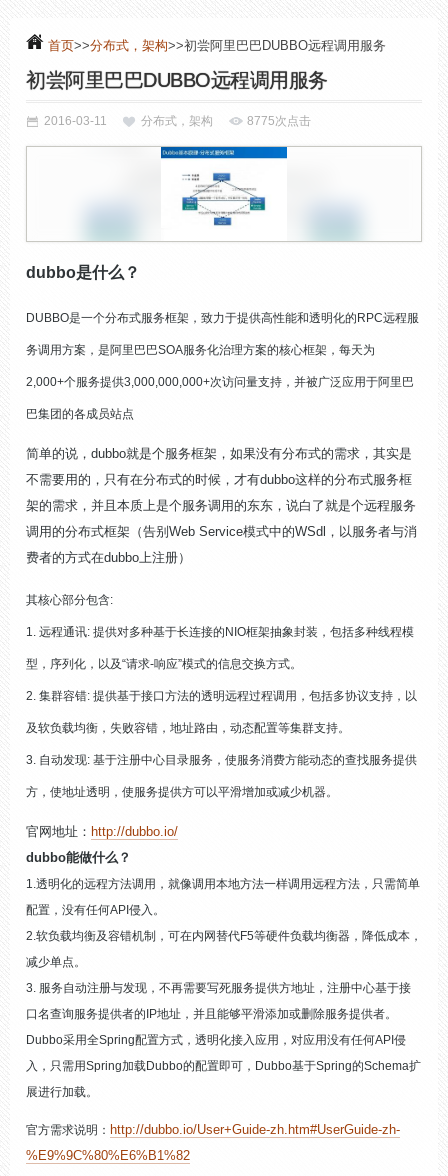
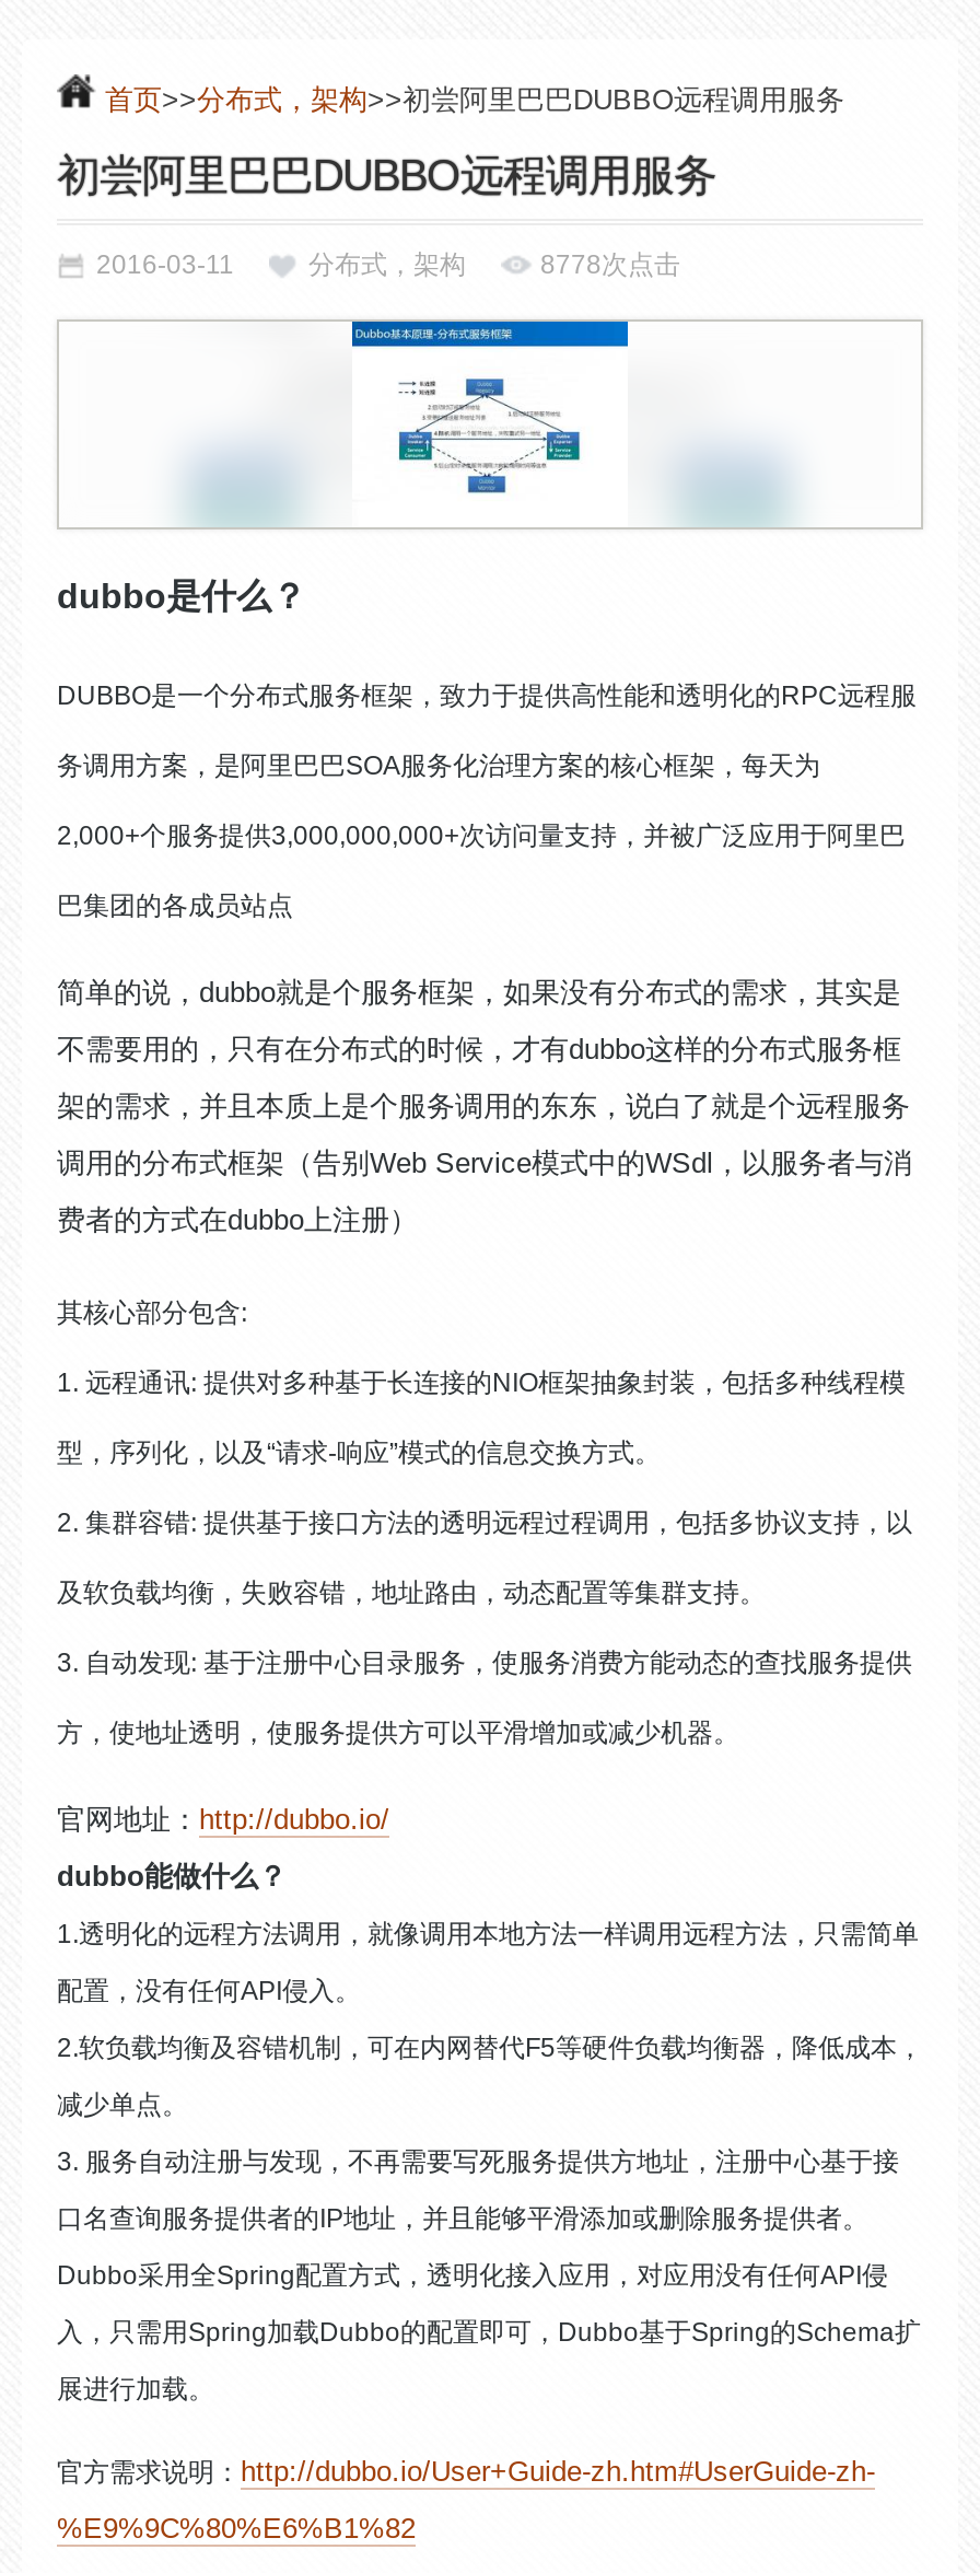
[247,114,311,128] 8775次点击 -> [540,249,680,280] 8778次点击

